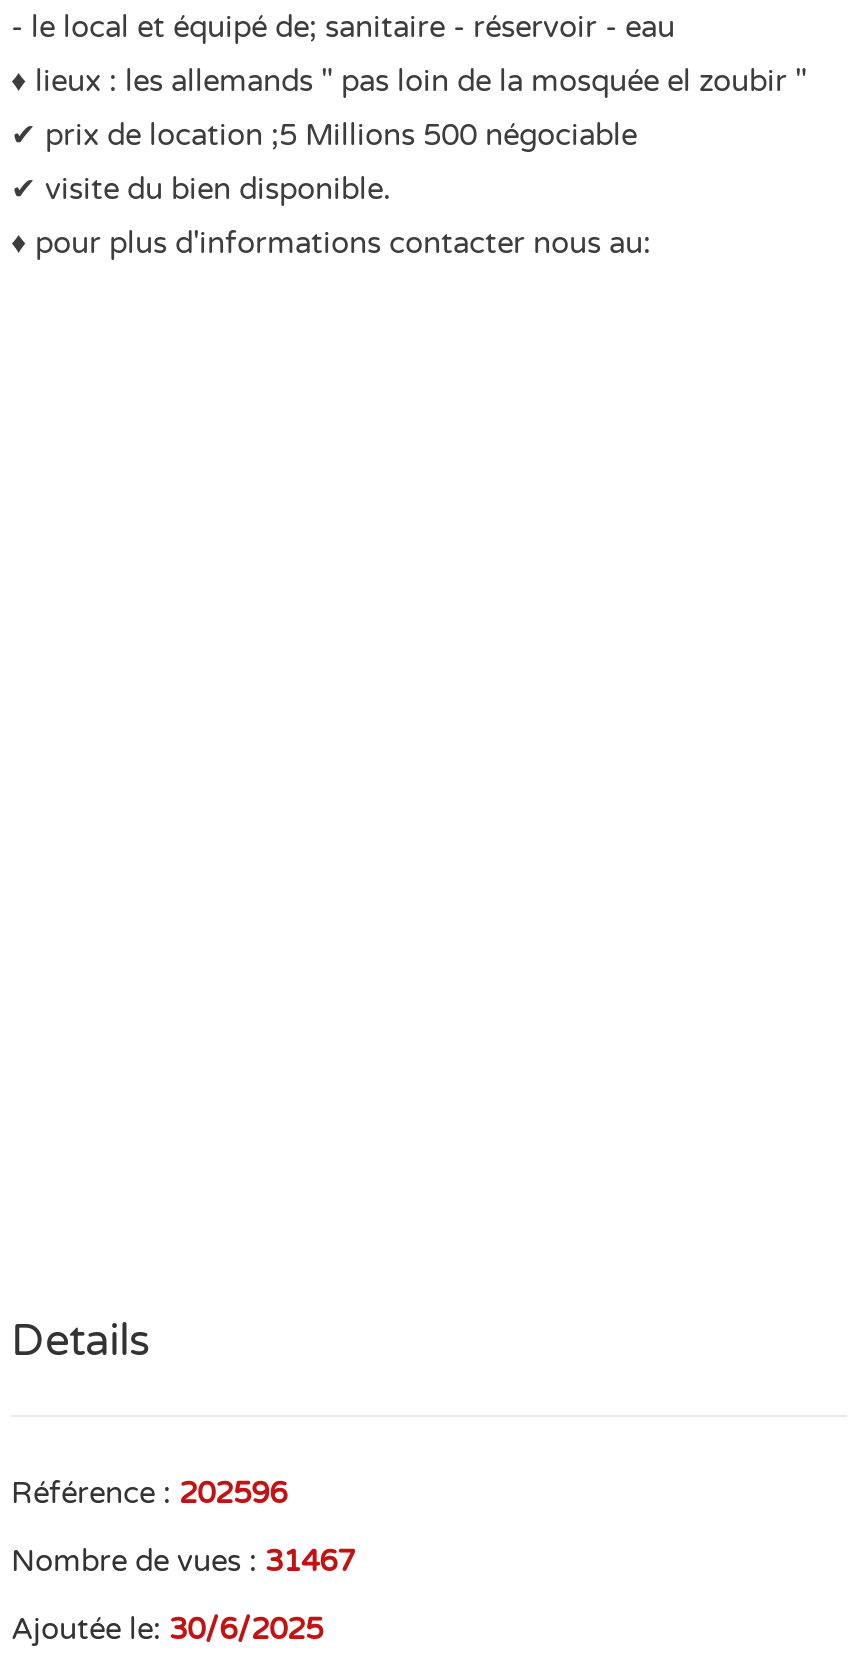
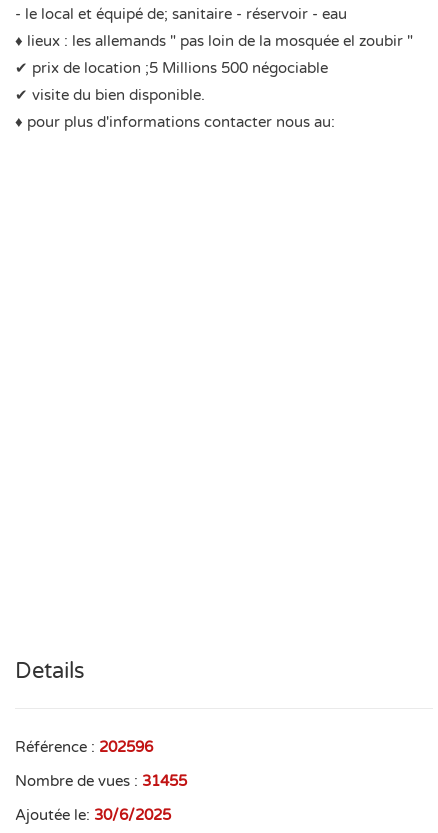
[11,1543,355,1579] Nombre de vues : 31467 -> [15,772,187,790] Nombre de vues : 31455

